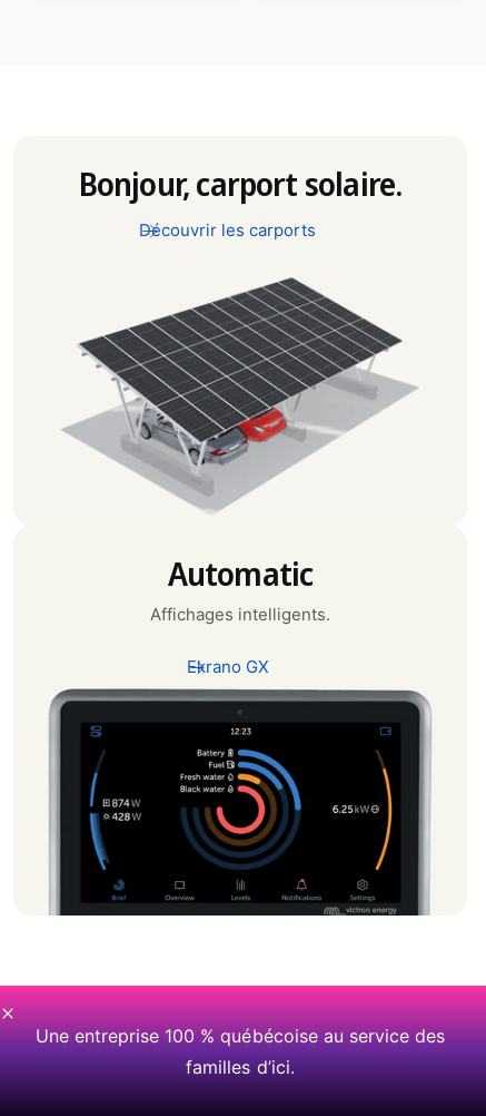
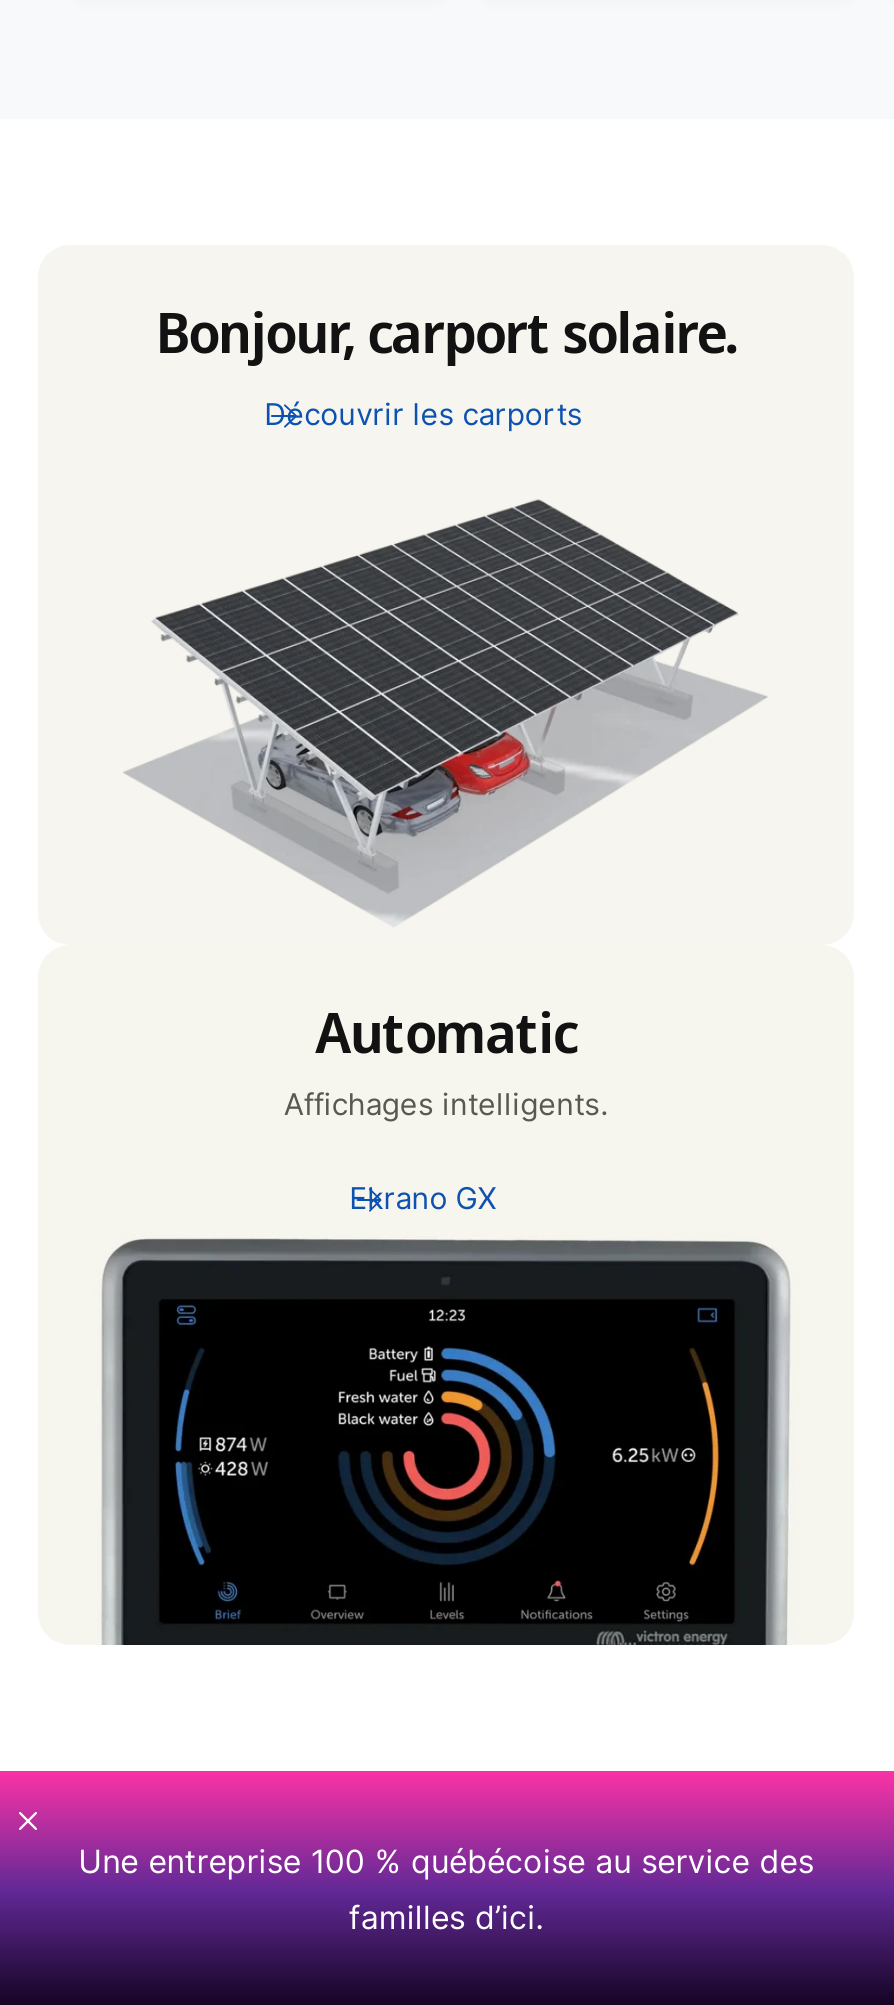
[167,552,313,595] Automatic -> [311,993,581,1069] Automagic

